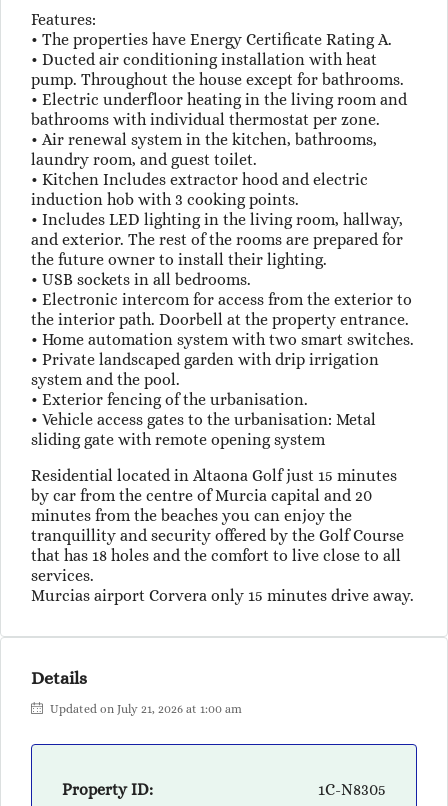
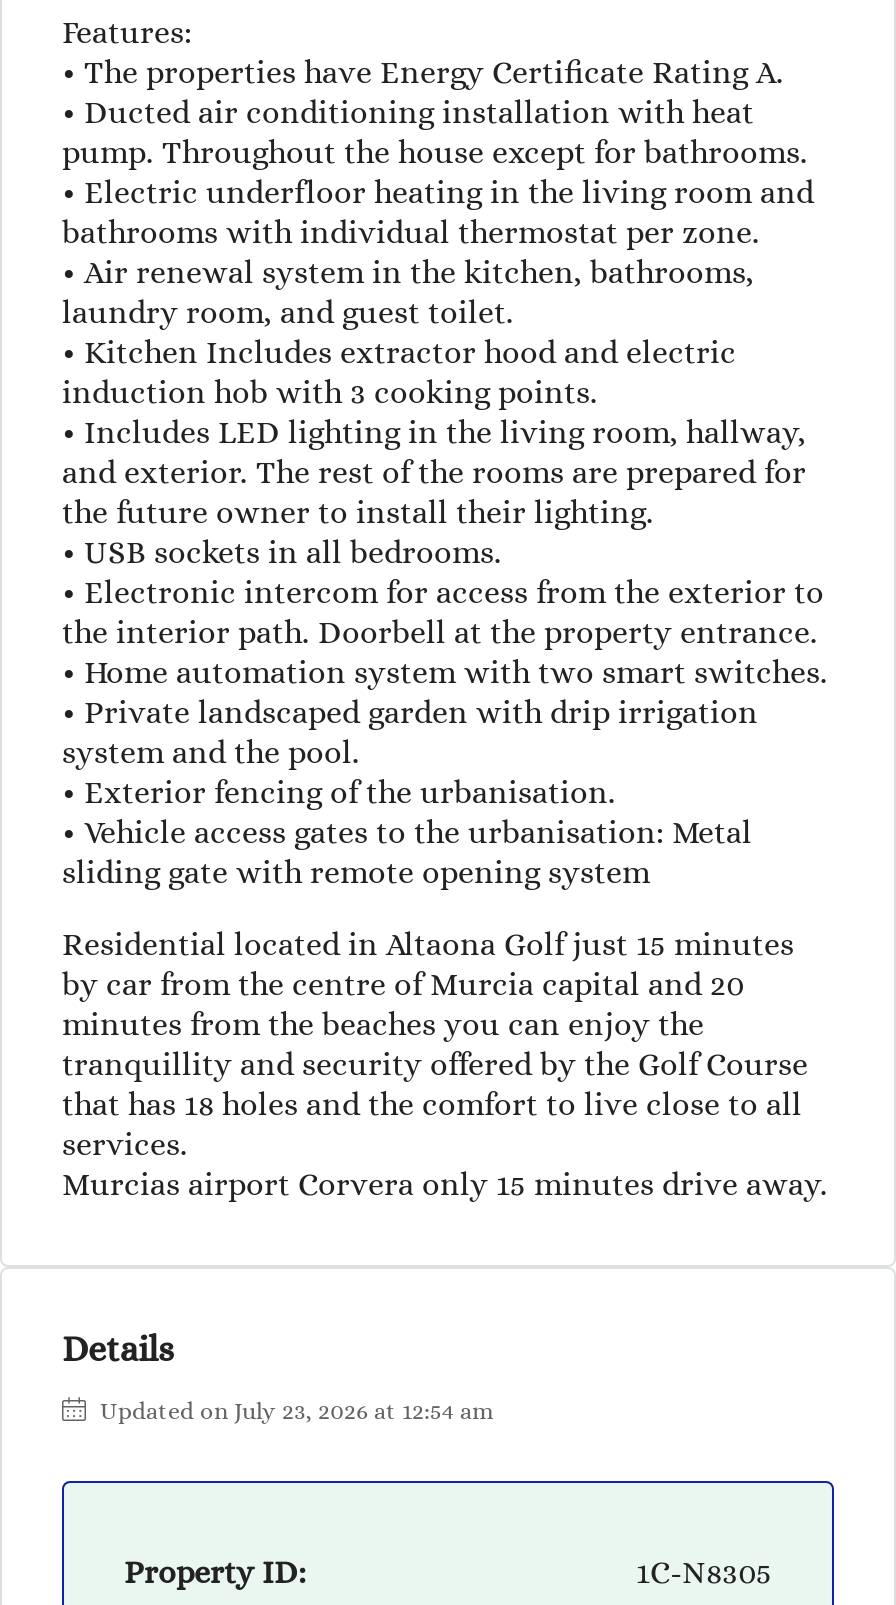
[47,702,242,716] Updated on July 21, 2026 at 1:00 am -> [94,1397,494,1425] Updated on July 23, 2026 at 12:54 am

